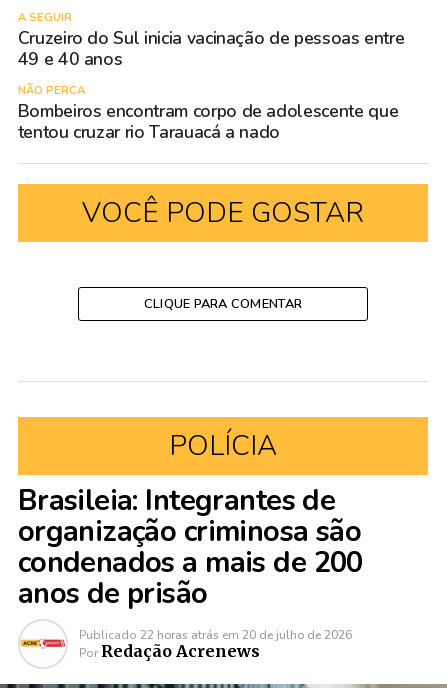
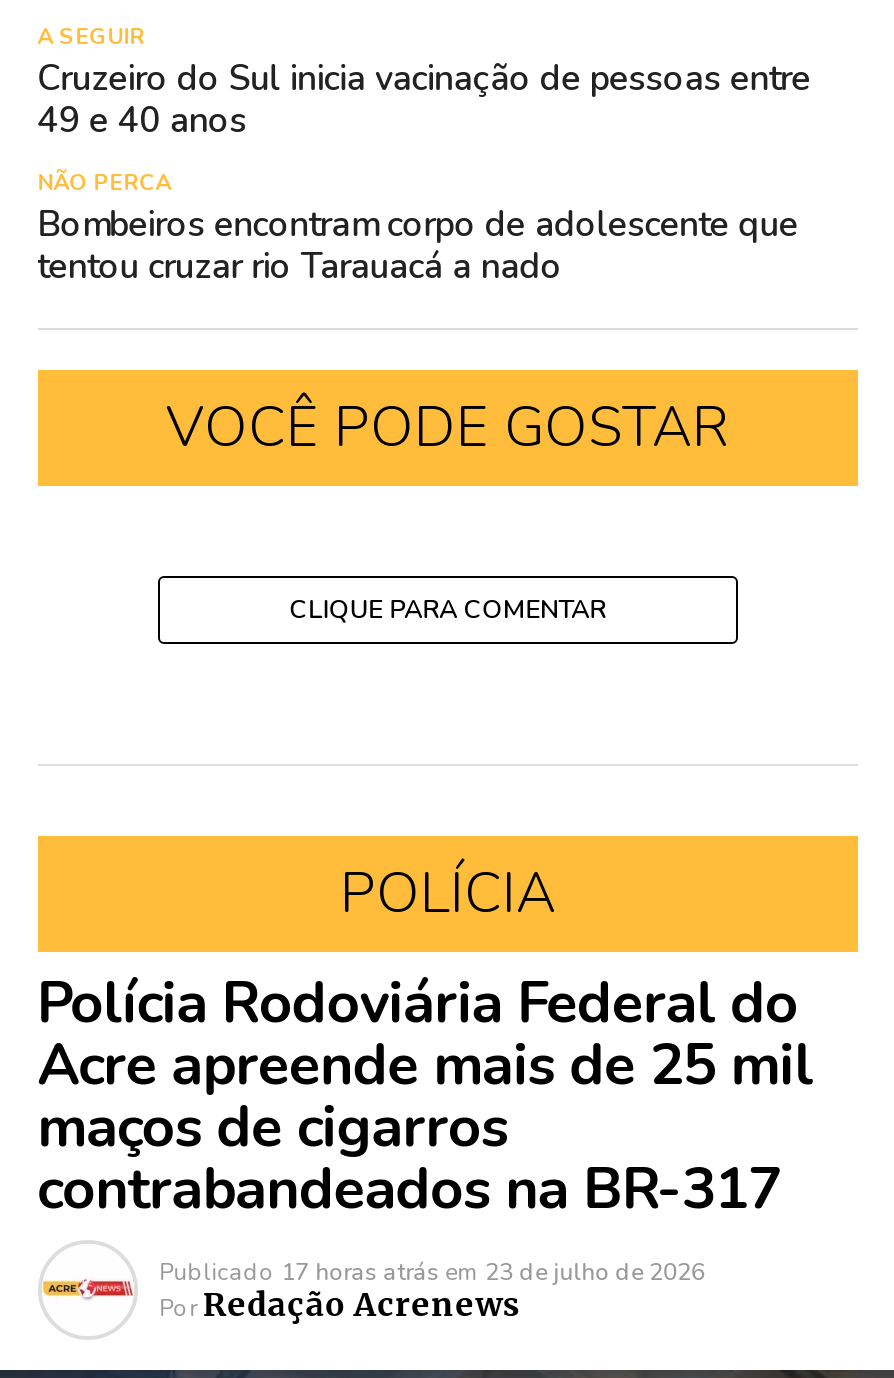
[18,481,363,643] Brasileia: Integrantes de | organização criminosa são | condenados a mais de 200 | anos de prisão | Publicado 22 horas atrás em 20 de julho de 2026 -> [37,964,813,1288] Polícia Rodoviária Federal do | Acre apreende mais de 25 mil | maços de cigarros | contrabandeados na BR-317 | Publicado 17 horas atrás em 23 de julho de 2026

